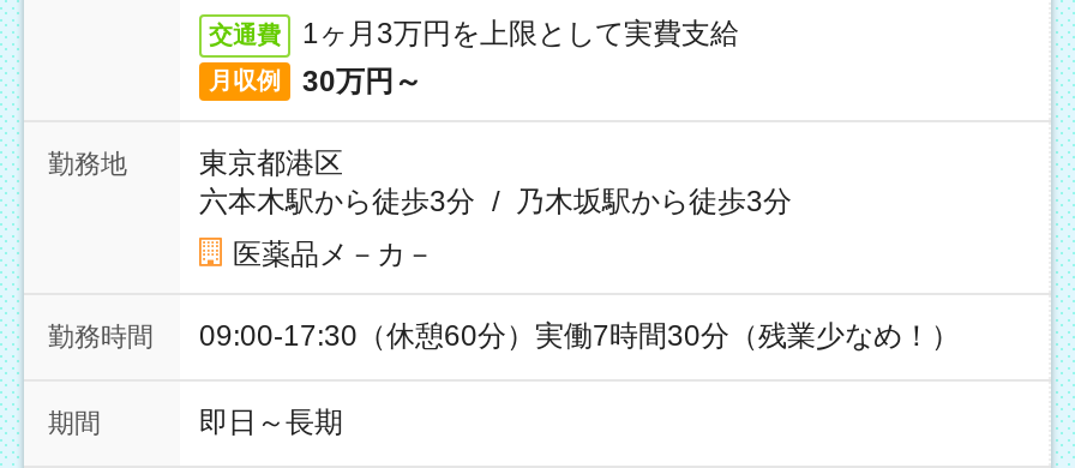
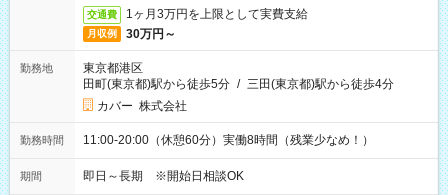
[199,185,792,218] 六本木駅から徒歩3分 / 乃木坂駅から徒歩3分 -> [83,77,394,91] 田町(東京都)駅から徒歩5分 / 三田(東京都)駅から徒歩4分
[233,238,434,271] 医薬品メ－カ－ -> [97,99,187,113] カバー 株式会社
[199,319,960,353] 09:00-17:30（休憩60分）実働7時間30分（残業少なめ！） -> [83,133,374,147] 11:00-20:00（休憩60分）実働8時間（残業少なめ！）
[199,406,343,439] 即日～長期 -> [83,169,242,183] 即日～長期 ※開始日相談OK

